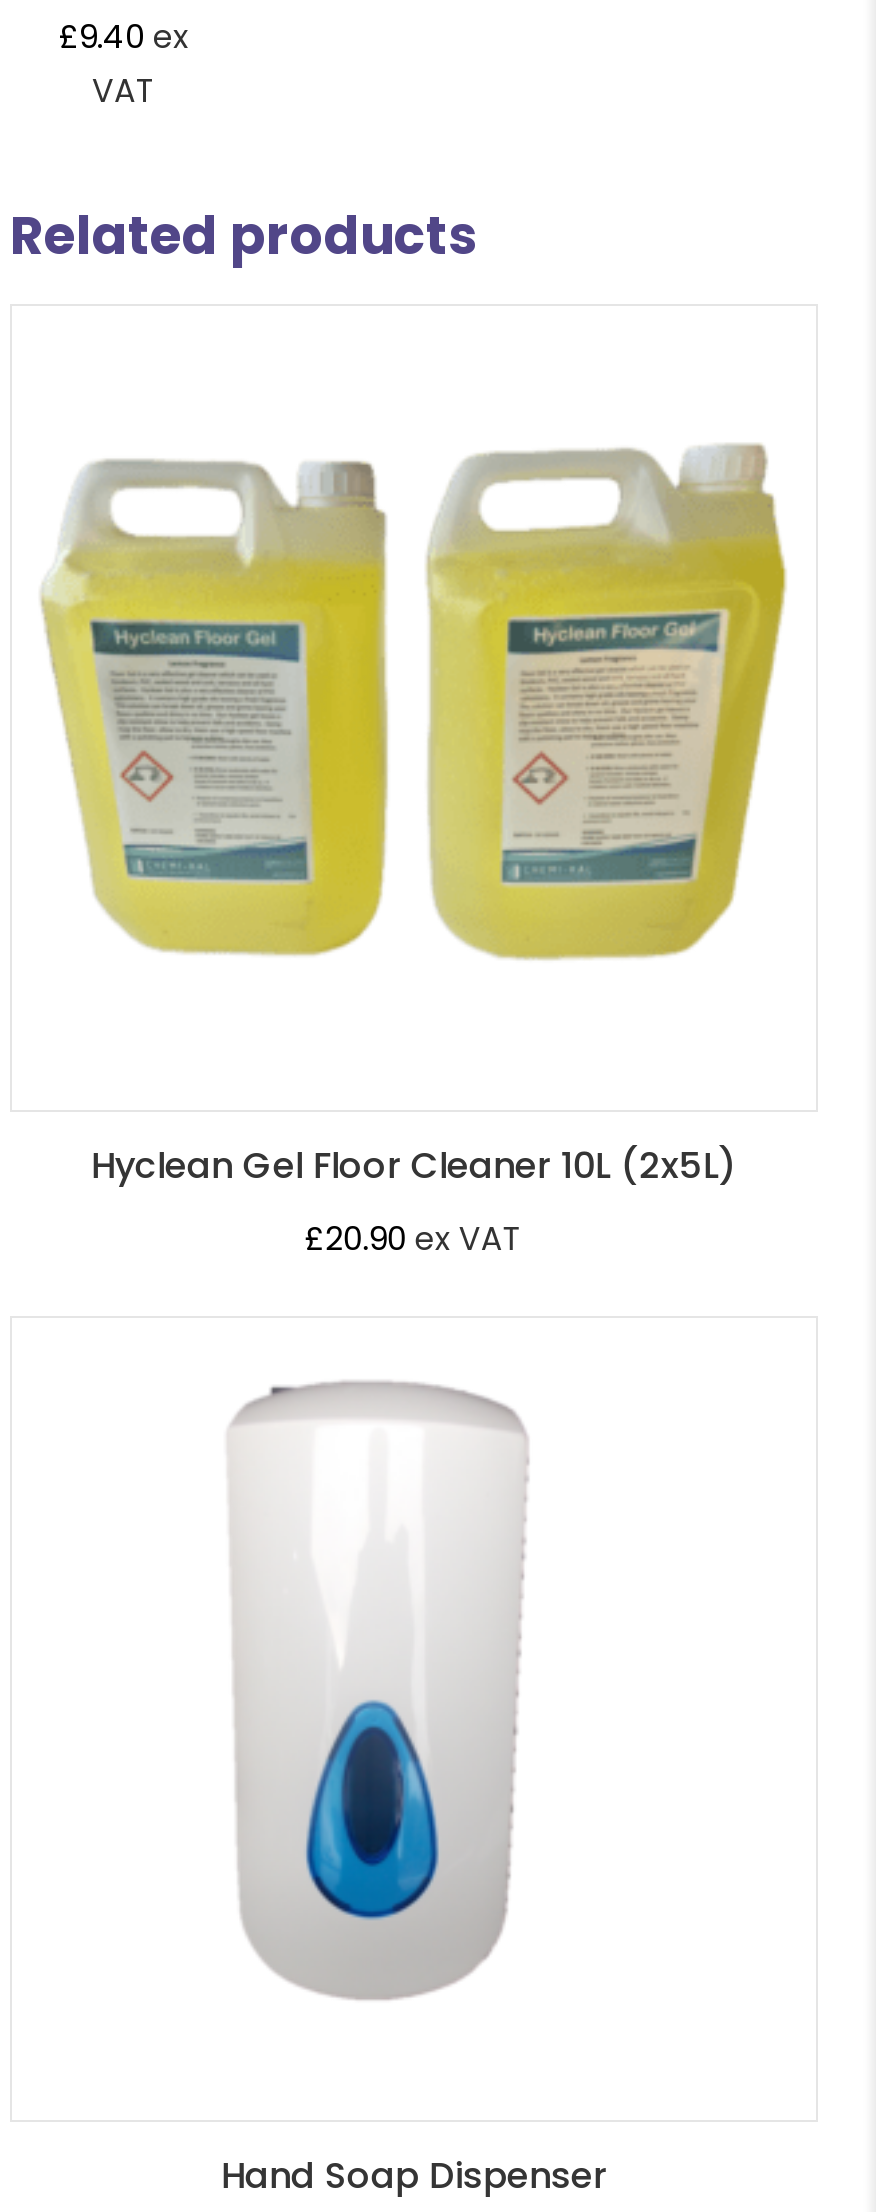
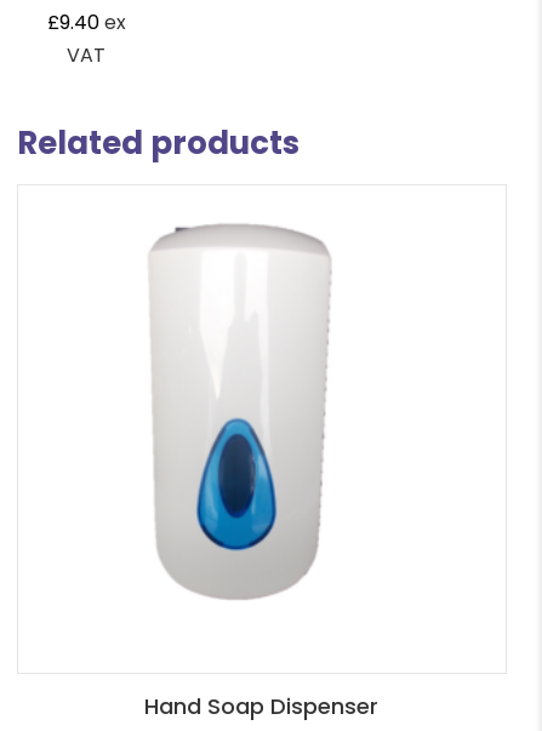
[426,442,788,962] [image] -> none
[40,458,390,958] [image] -> none
[91,1139,737,1261] Hyclean Gel Floor Cleaner 10L (2x5L) | £20.90 ex VAT -> none

